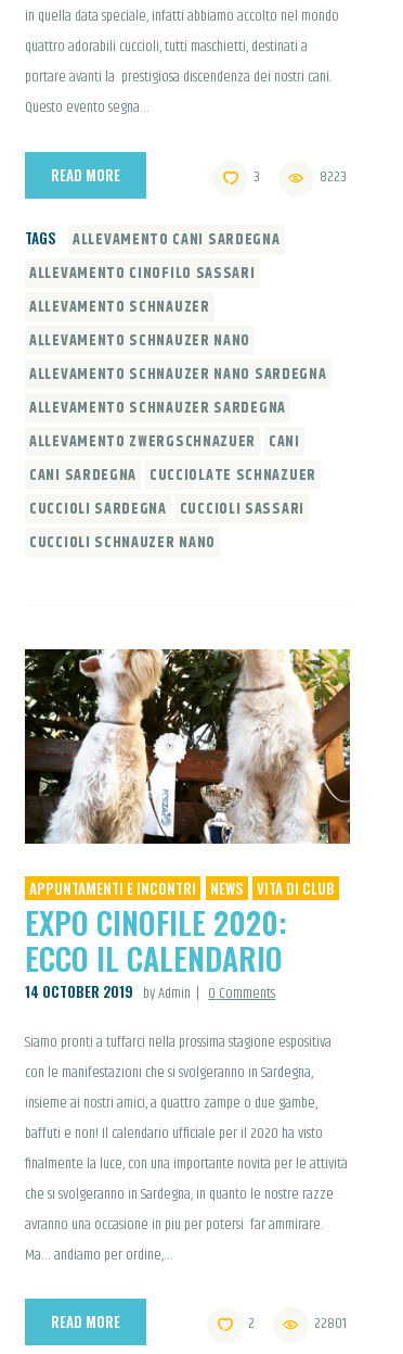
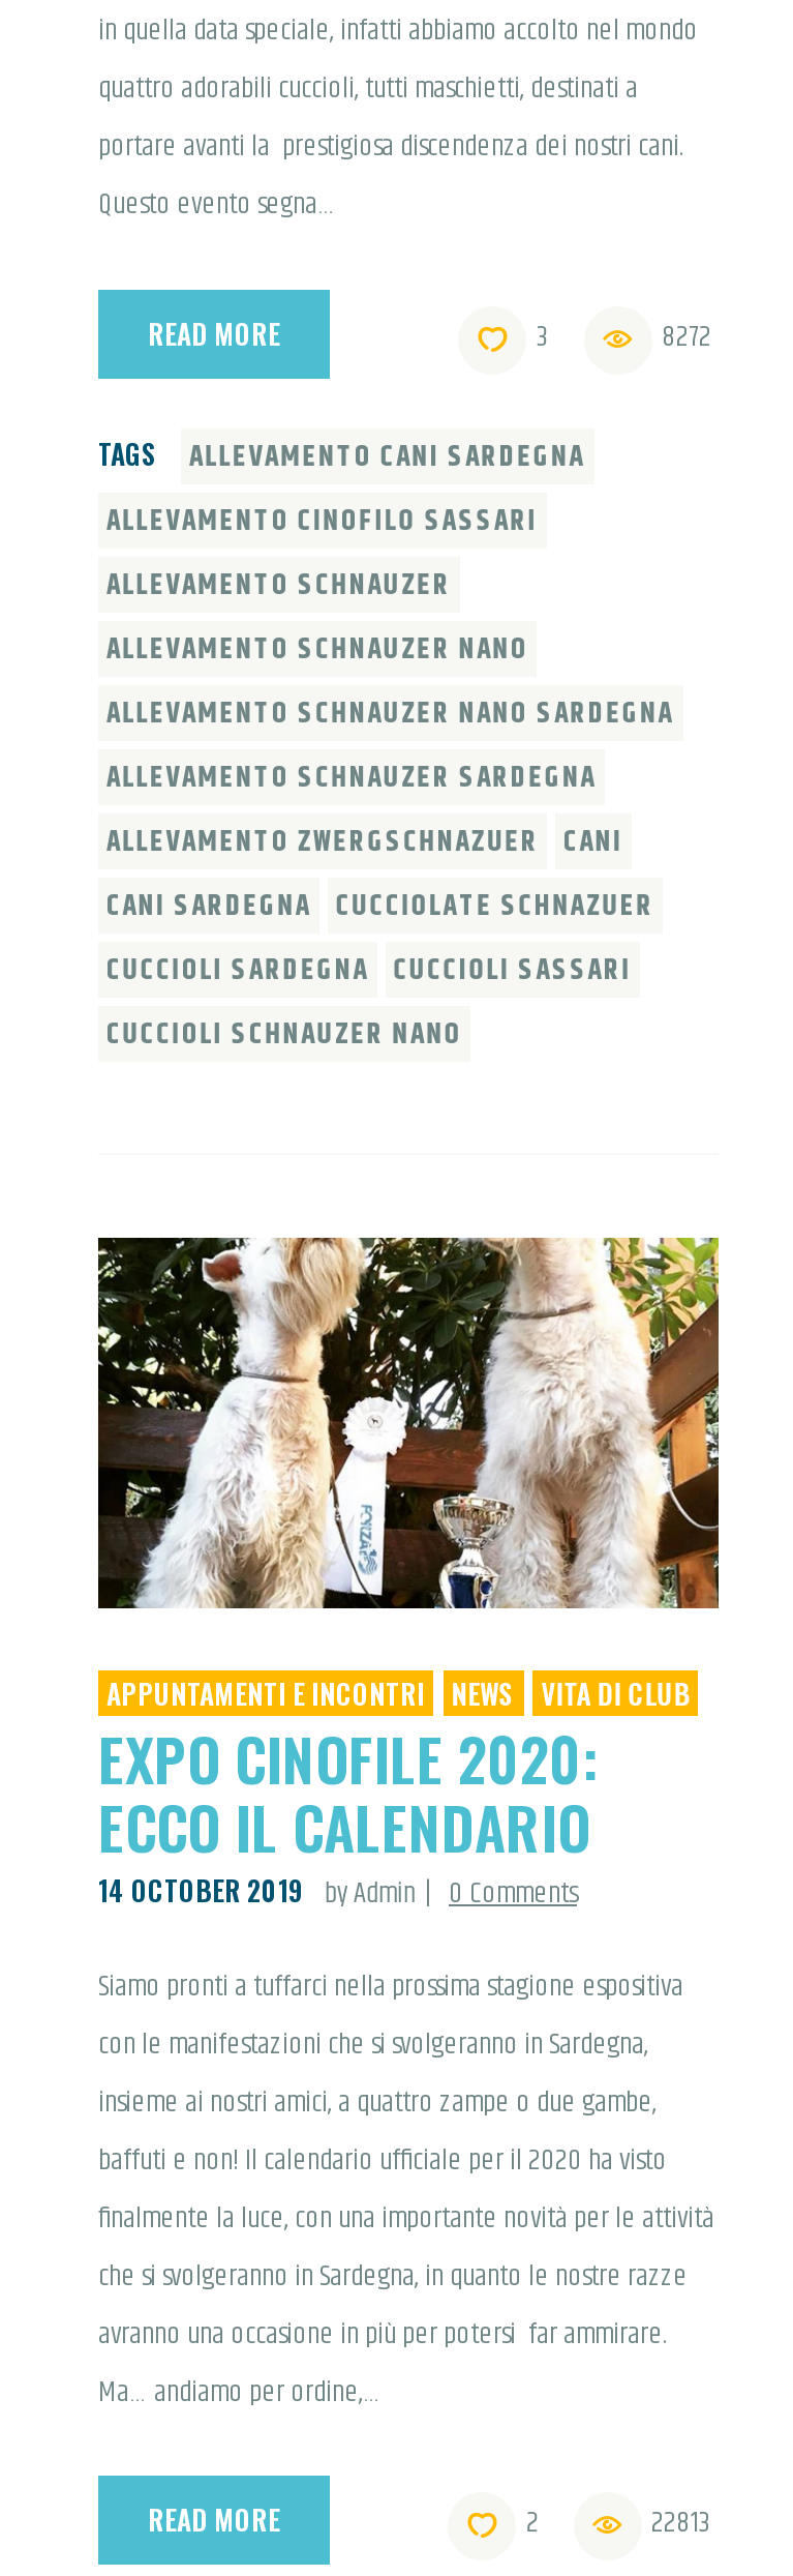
[319,165,346,188] 8223 -> [662,314,711,359] 8272
[314,1312,346,1335] 22801 -> [651,2500,711,2546] 22813

